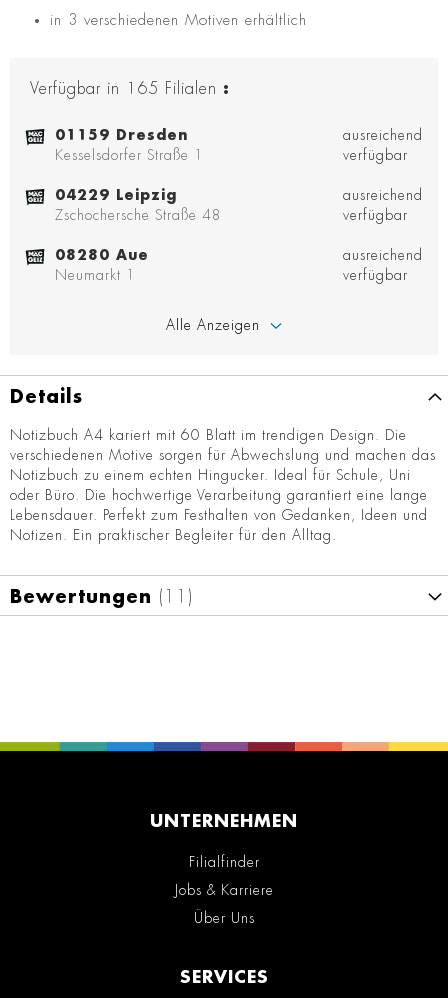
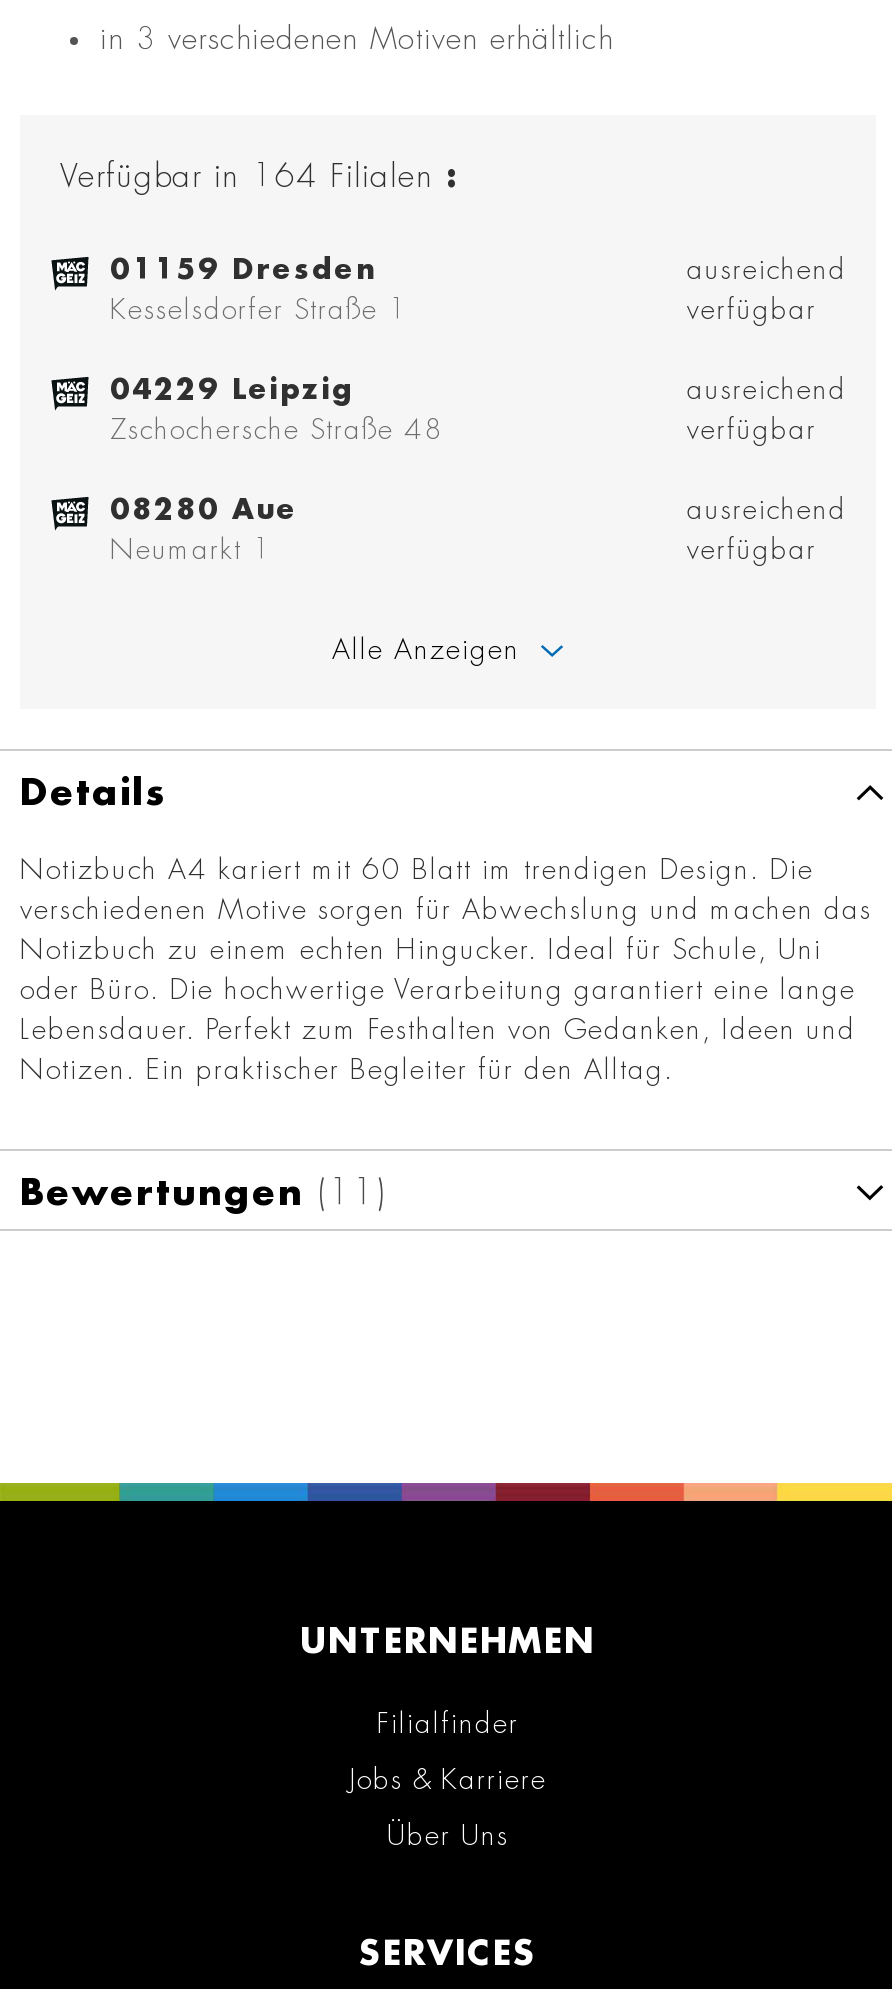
[30,81,230,97] Verfügbar in 165 Filialen : -> [60,162,460,194] Verfügbar in 164 Filialen :

